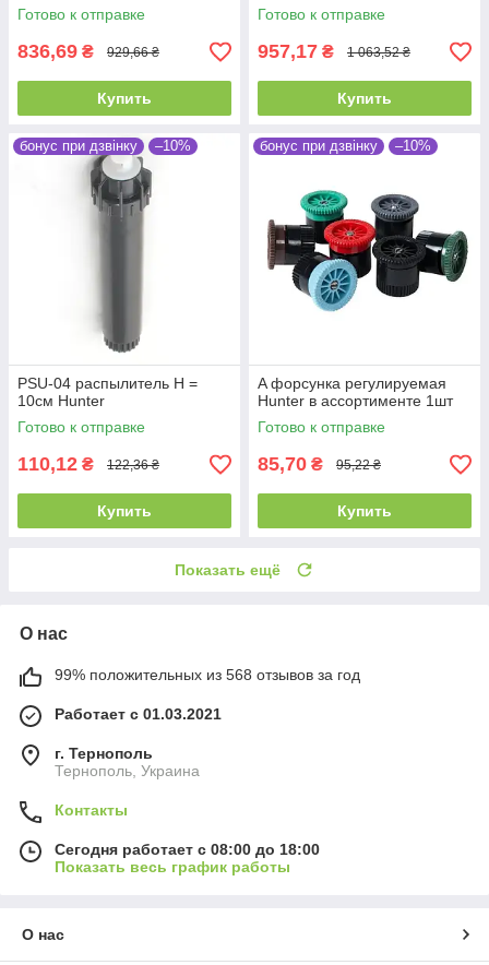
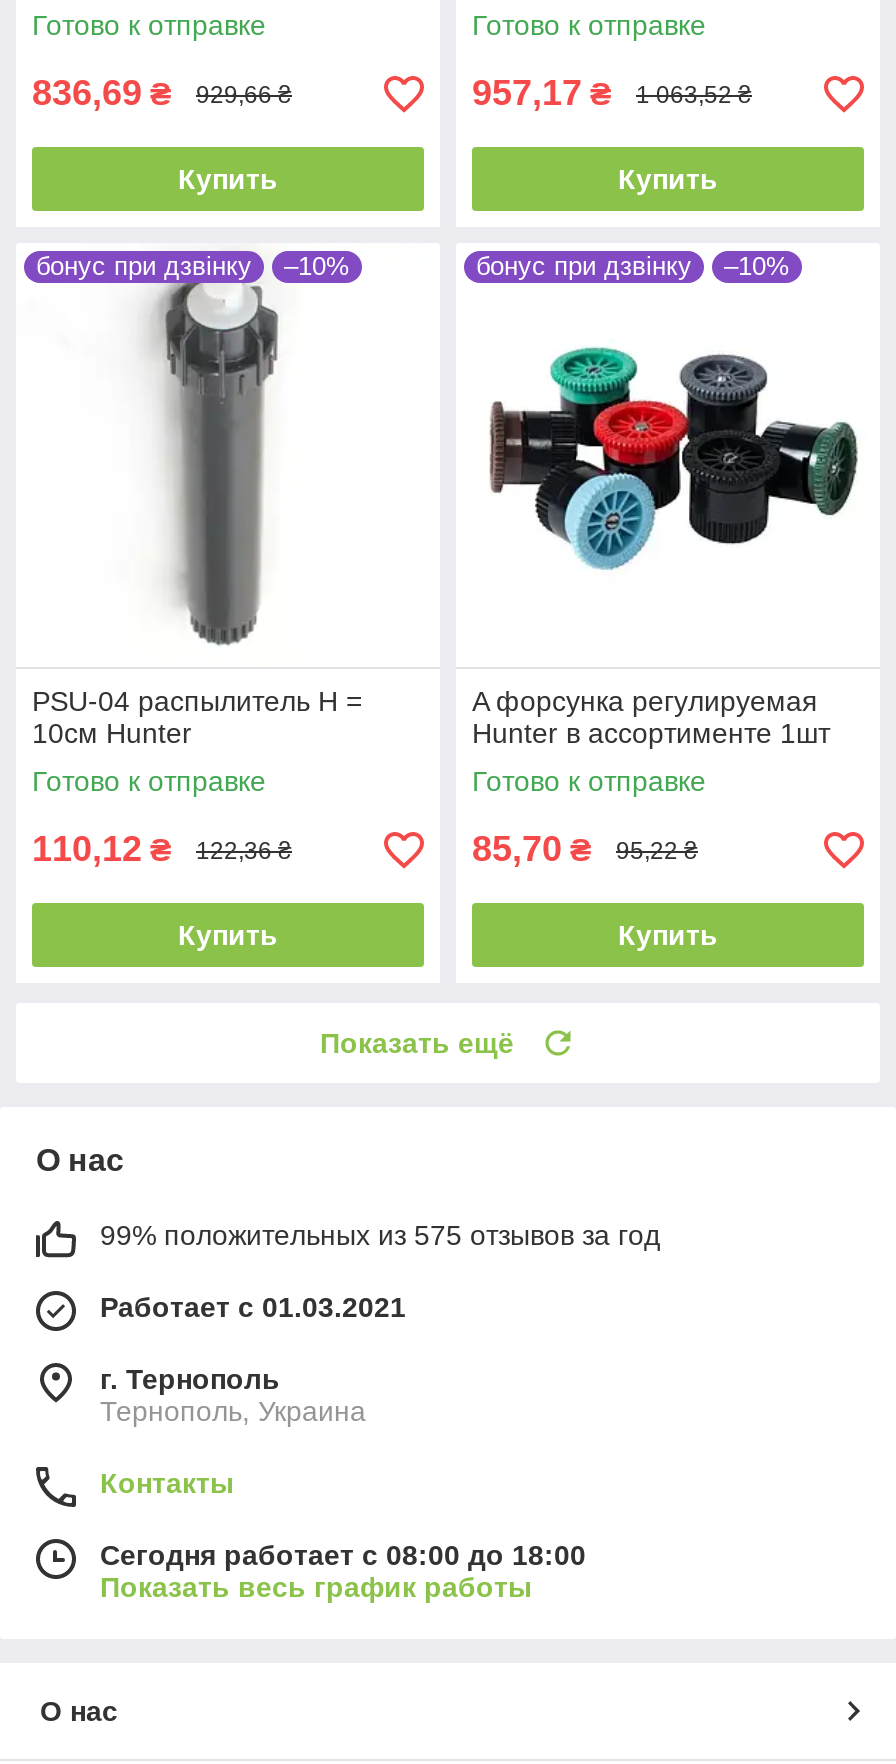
[55,666,360,684] 99% положительных из 568 отзывов за год -> [100,1220,660,1252] 99% положительных из 575 отзывов за год

